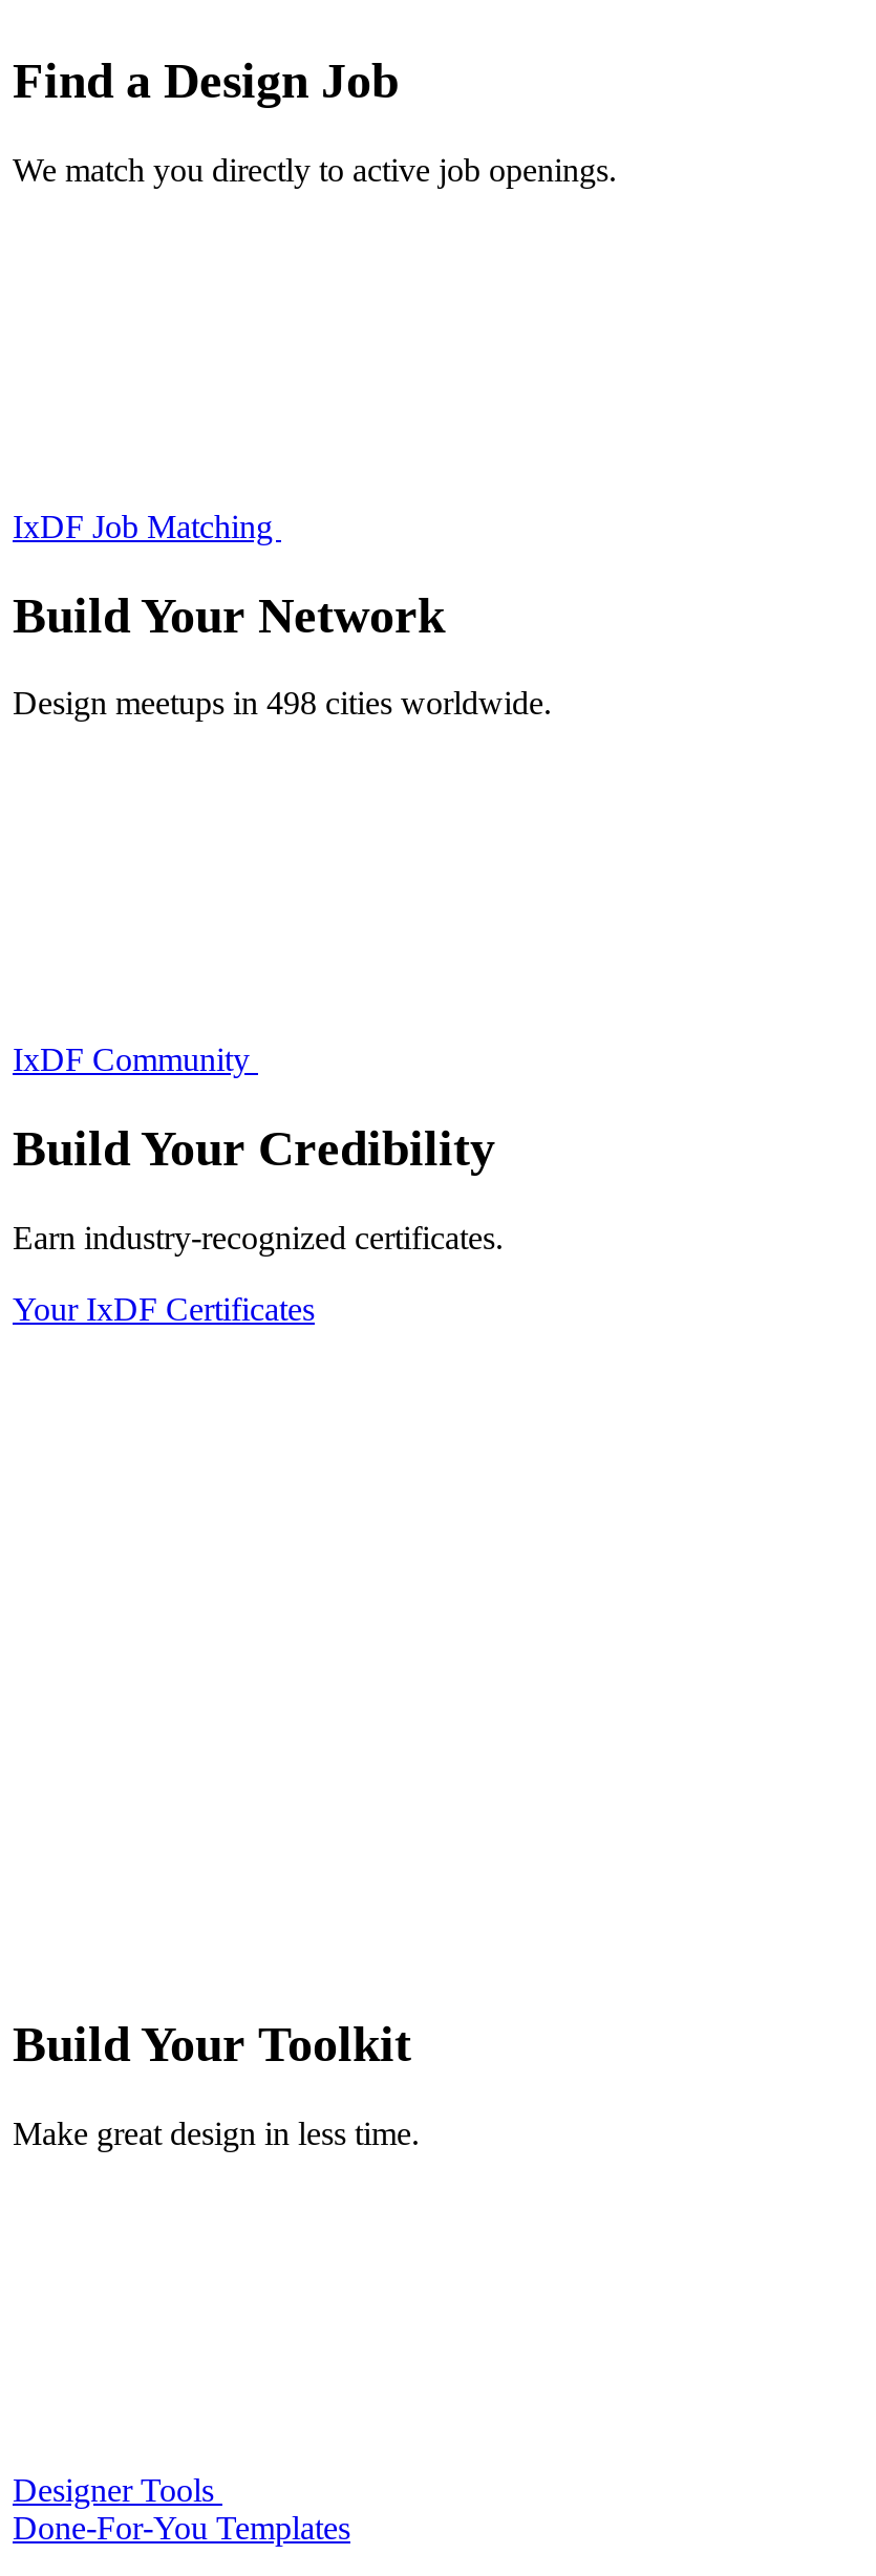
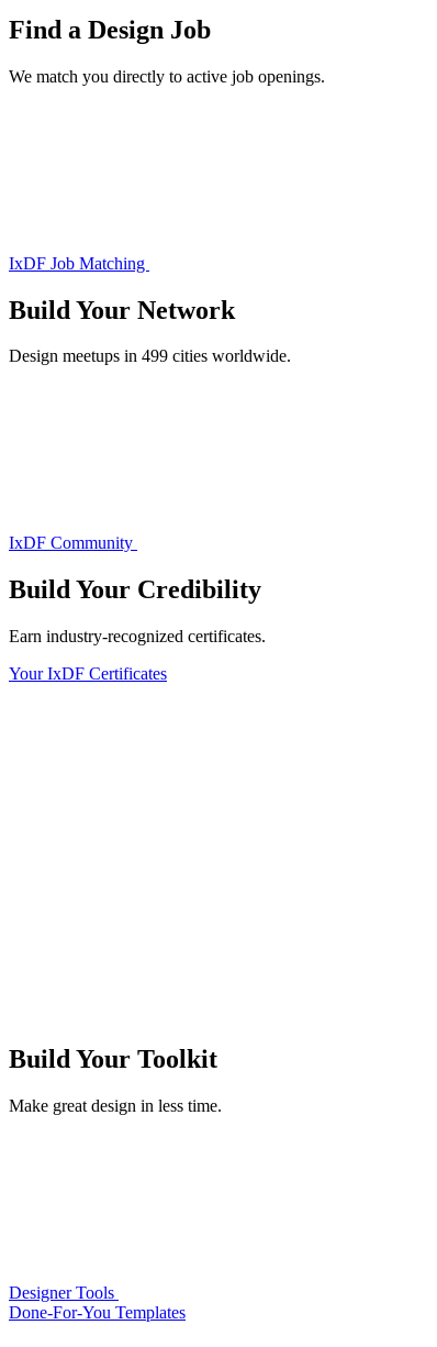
[13,686,552,721] Design meetups in 498 cities worldwide. -> [9,347,291,366] Design meetups in 499 cities worldwide.

